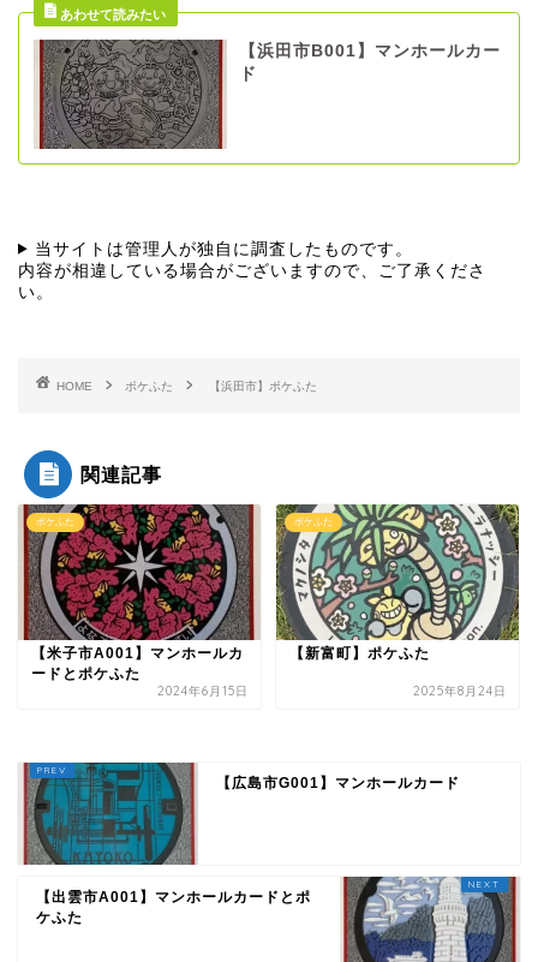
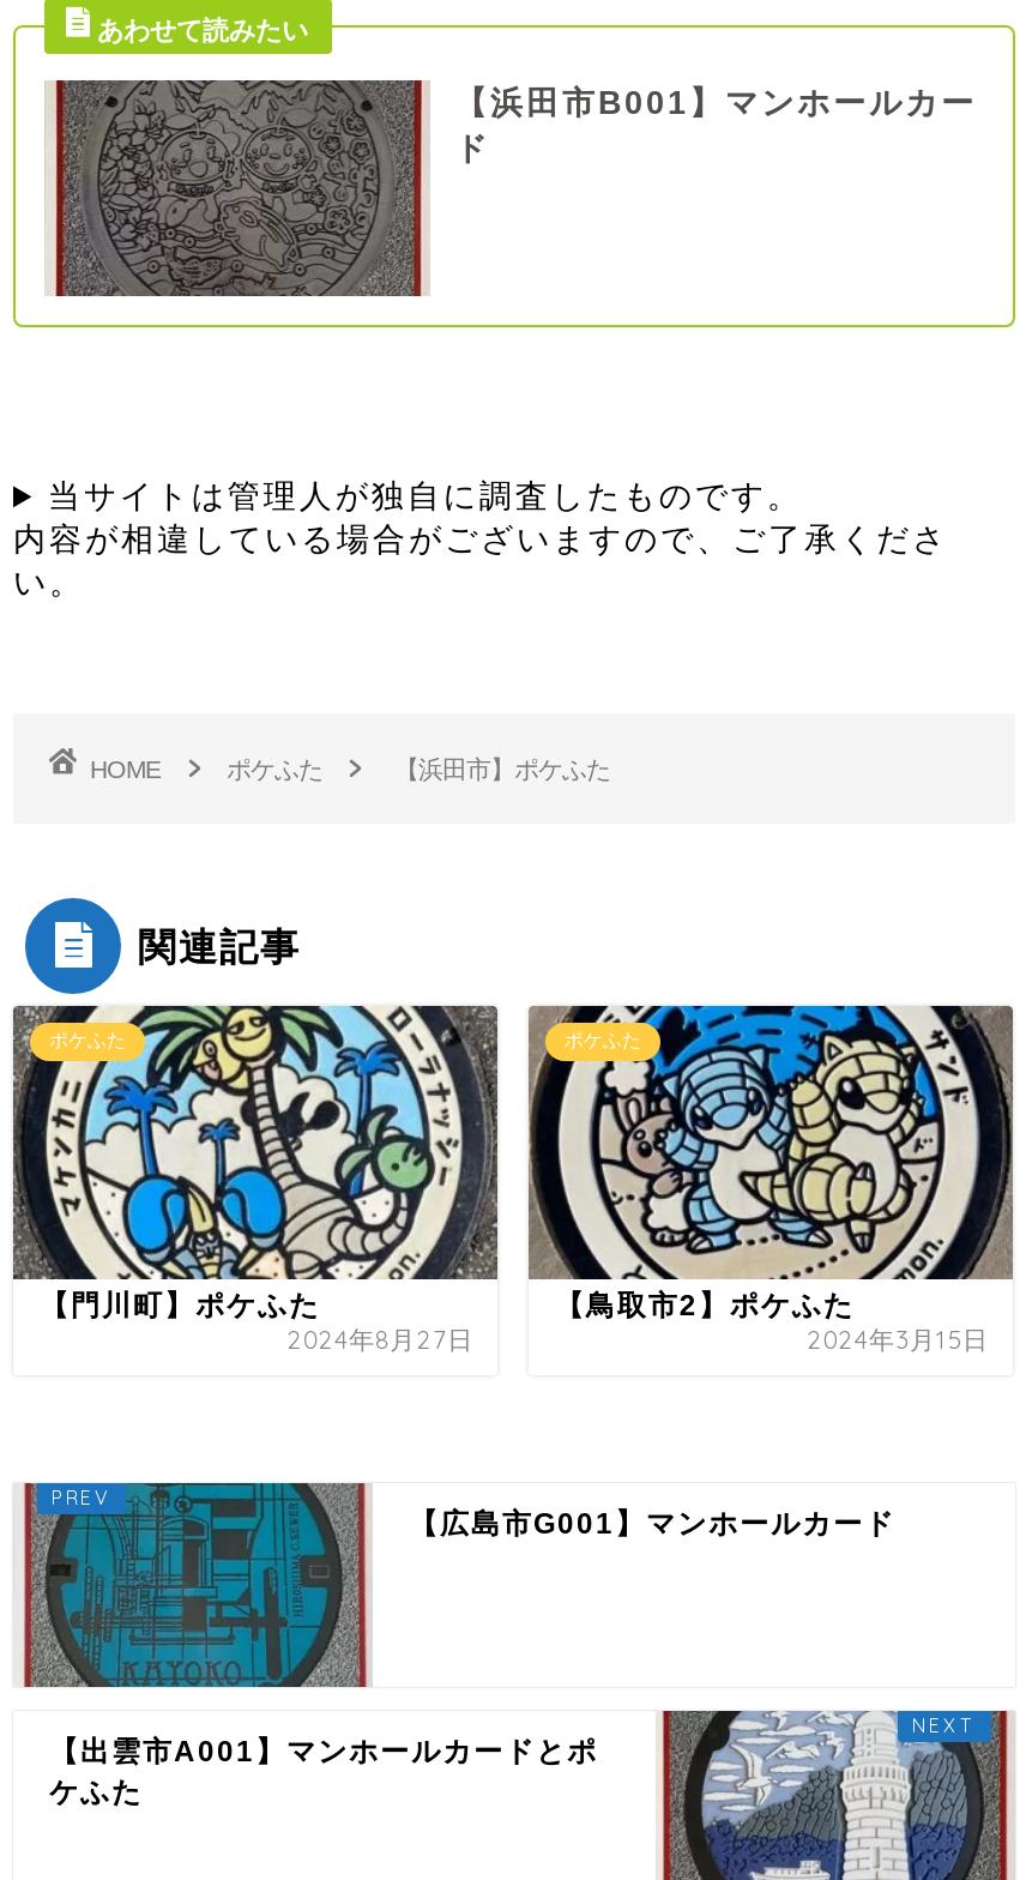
[19,497,261,699] [image] | 【米子市A001】マンホールカ | ードとポケふた | 2024年6月15日 -> [11,993,500,1356] [image] | 【門川町】ポケふた | 2024年8月27日
[277,503,519,699] [image] | 【新富町】ポケふた | 2025年8月24日 -> [529,1002,1013,1356] [image] | 【鳥取市2】ポケふた | 2024年3月15日

